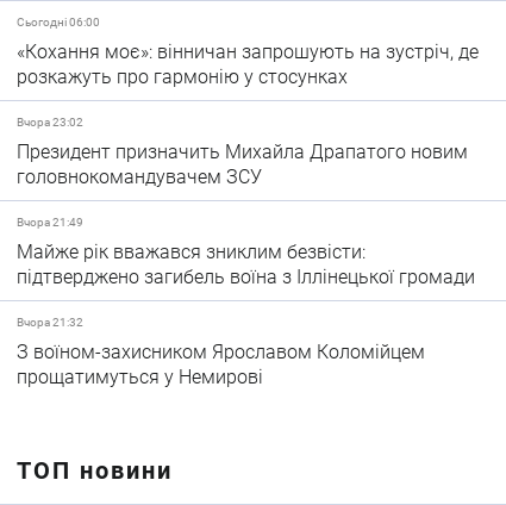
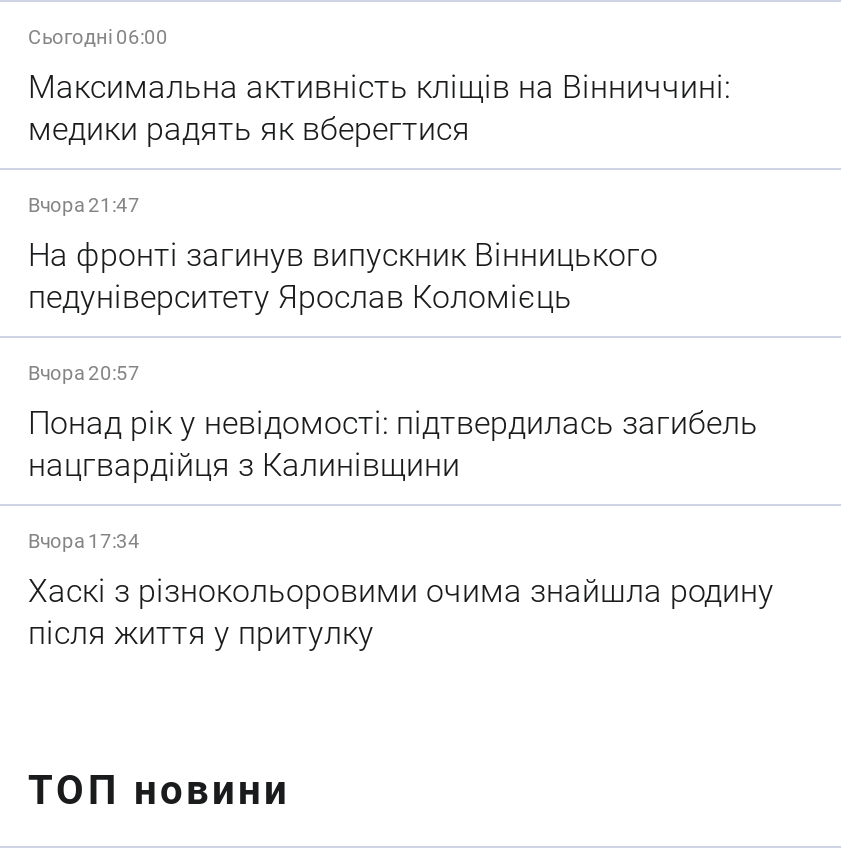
[17,38,479,88] «Кохання моє»: вінничан запрошують на зустріч, де | розкажуть про гармонію у стосунках -> [28,65,730,149] Максимальна активність кліщів на Вінниччині: | медики радять як вберегтися
[17,114,468,189] Вчора 23:02 | Президент призначить Михайла Драпатого новим | головнокомандувачем ЗСУ -> [28,191,658,317] Вчора 21:47 | На фронті загинув випускник Вінницького | педуніверситету Ярослав Коломієць
[17,214,475,289] Вчора 21:49 | Майже рік вважався зниклим безвісти: | підтверджено загибель воїна з Іллінецької громади -> [28,359,758,485] Вчора 20:57 | Понад рік у невідомості: підтвердилась загибель | нацгвардійця з Калинівщини
[17,314,425,389] Вчора 21:32 | З воїном-захисником Ярославом Коломійцем | прощатимуться у Немирові -> [28,527,774,653] Вчора 17:34 | Хаскі з різнокольоровими очима знайшла родину | після життя у притулку

